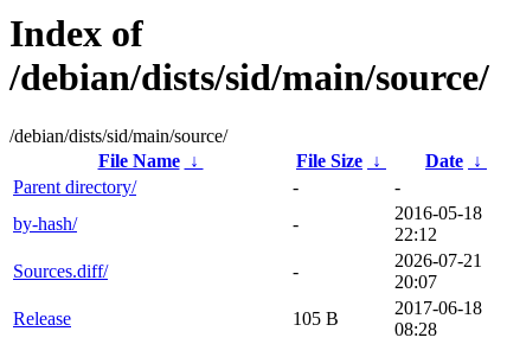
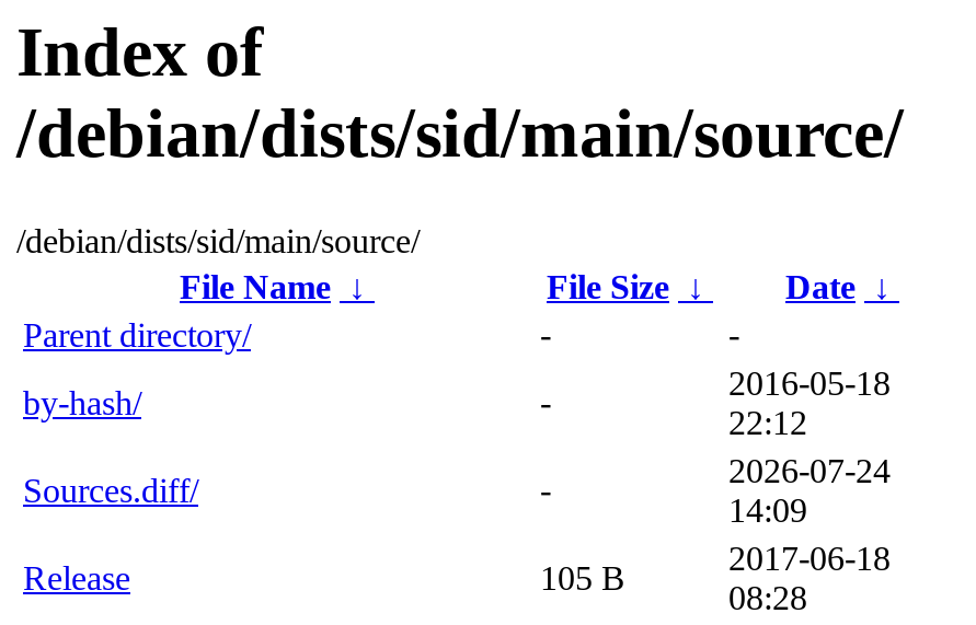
[394,250,482,270] 2026-07-21 -> [728,452,891,489] 2026-07-24
[394,272,437,292] 20:07 -> [728,491,807,528] 14:09

